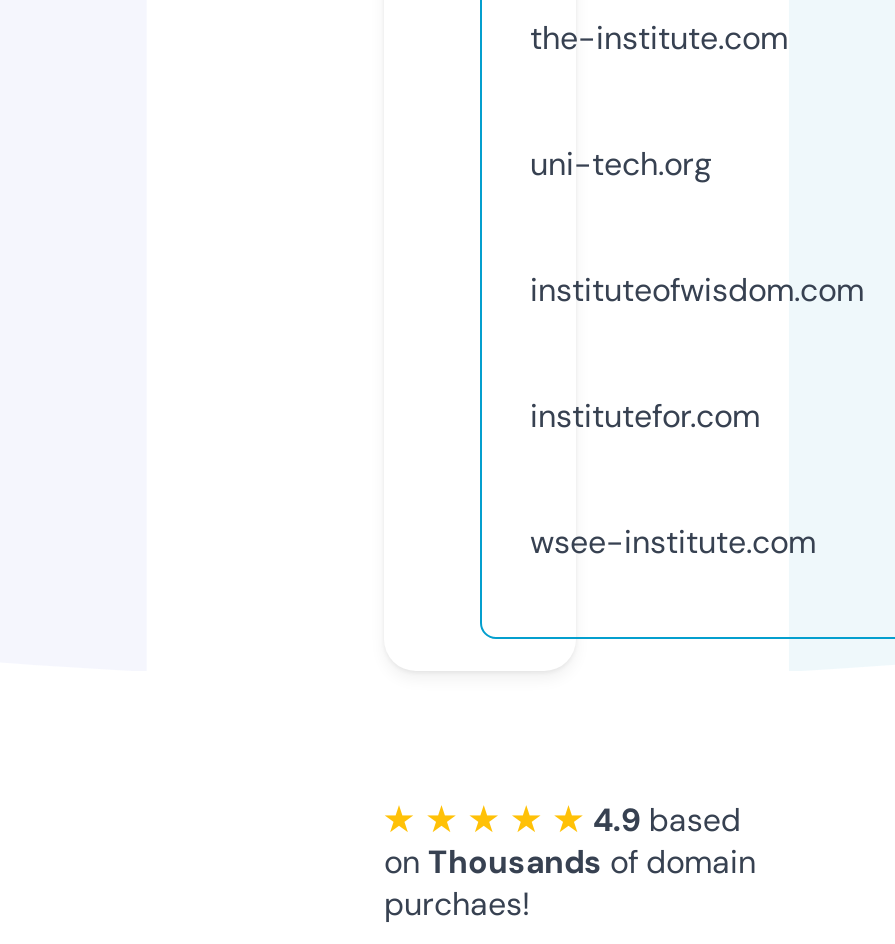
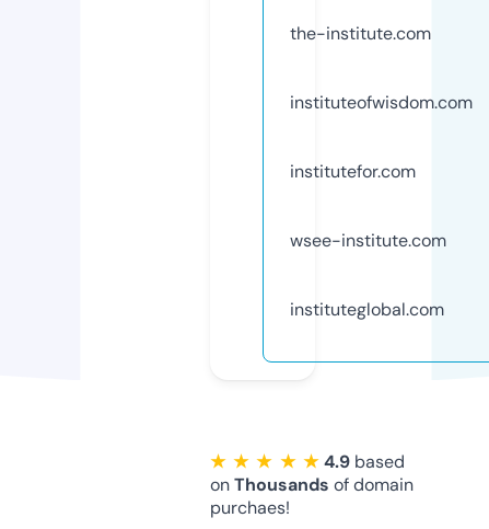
[530,143,712,185] uni-tech.org -> none
moved [530,269,864,563] -> [290,91,473,252]: instituteofwisdom.com | institutefor.com | wsee-institute.com
none -> [290,298,444,321] instituteglobal.com

